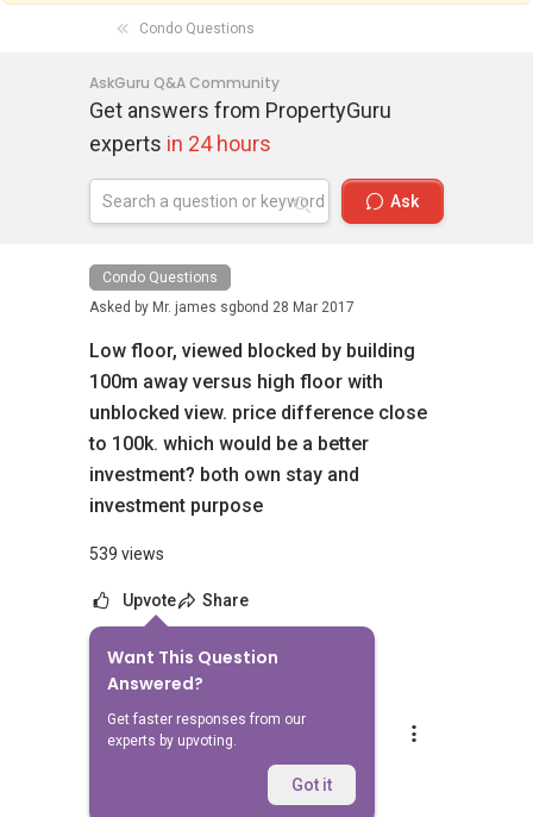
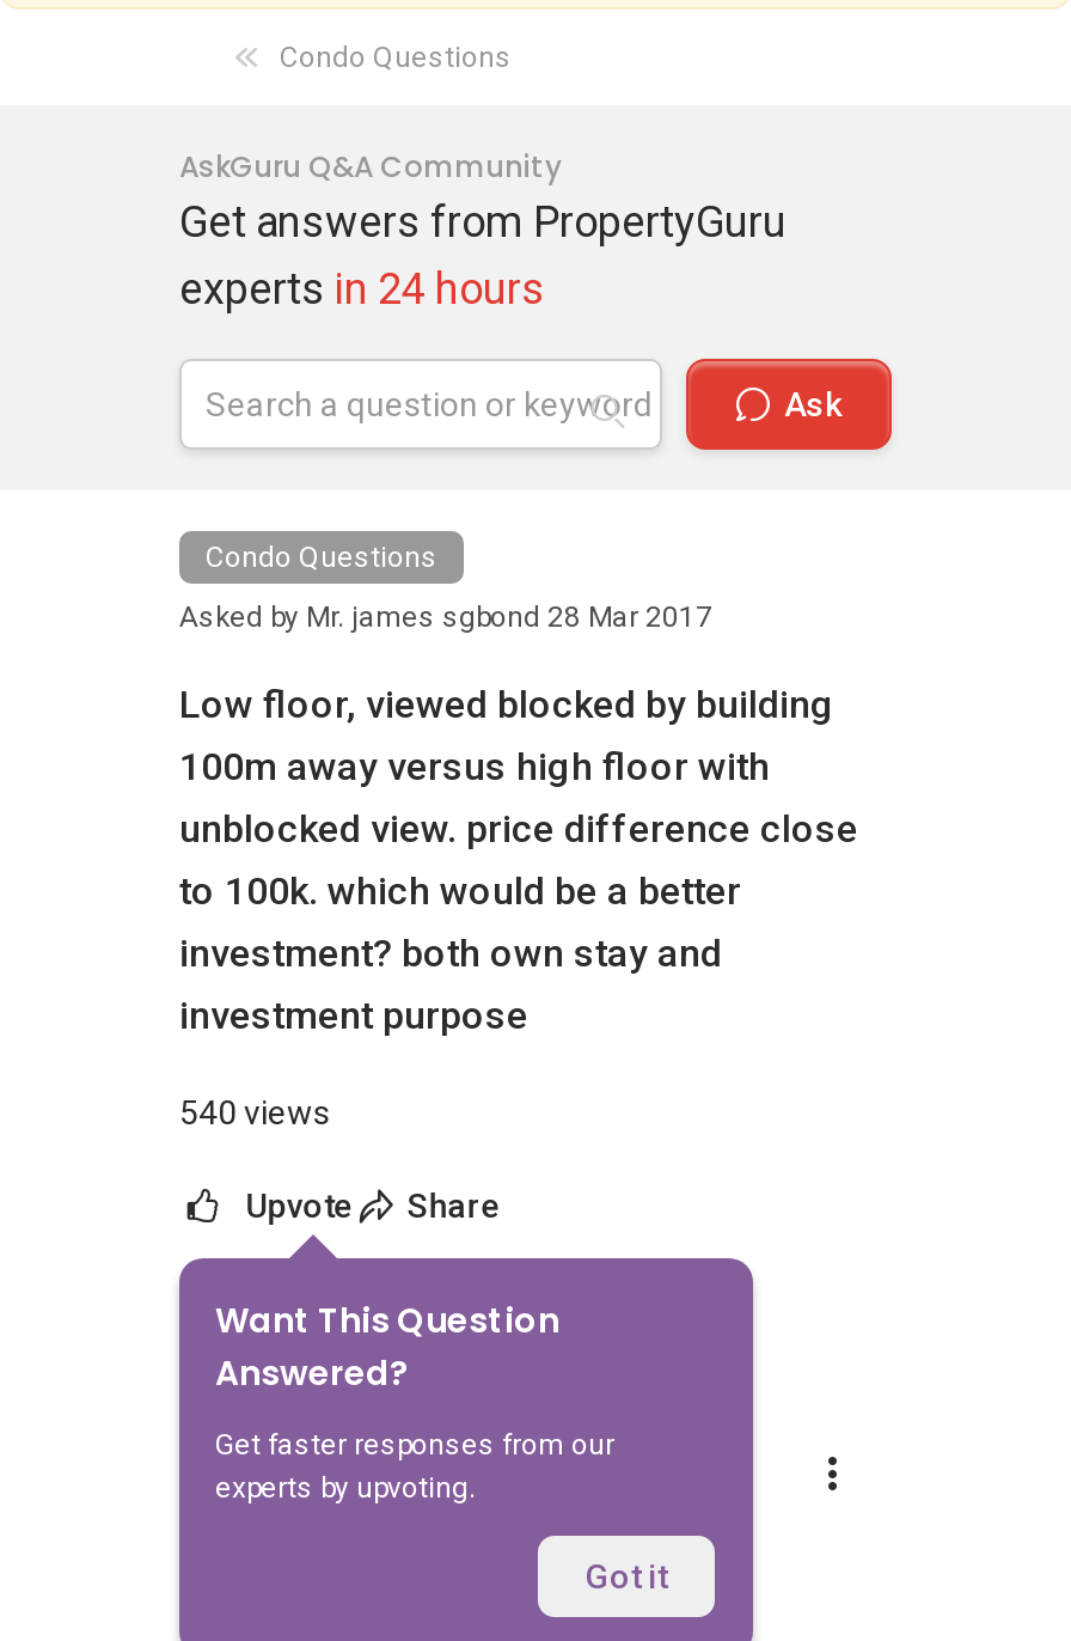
[89,544,164,563] 539 views -> [179,1093,330,1131] 540 views

